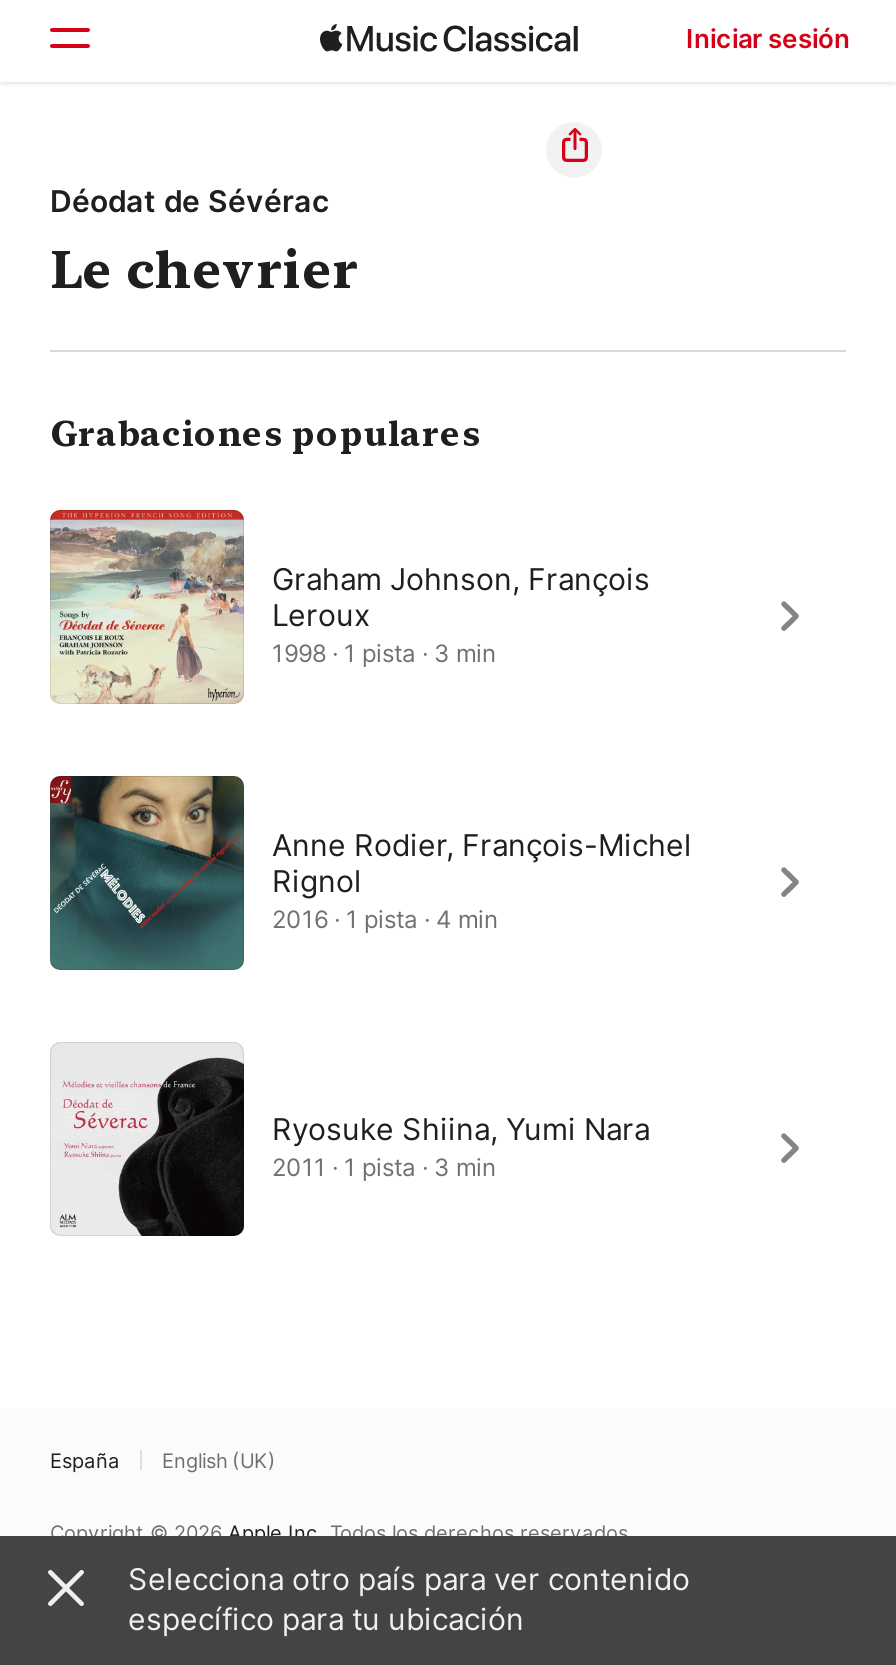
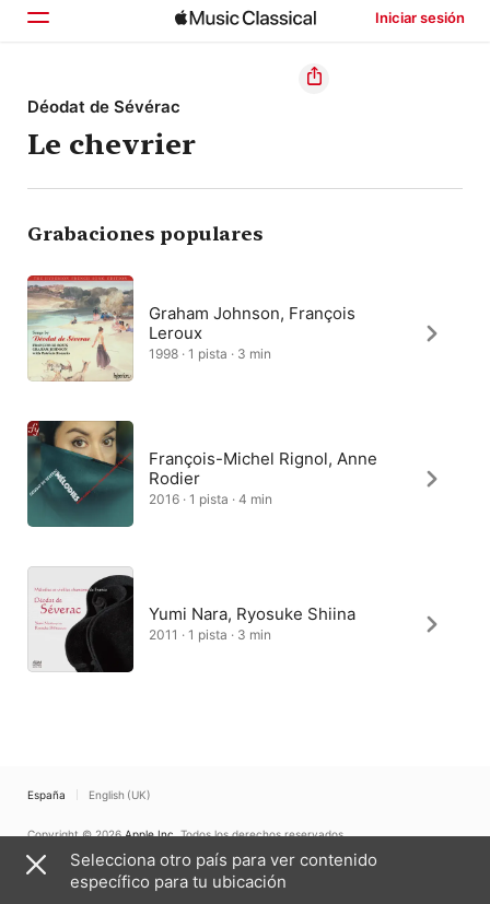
[272,826,692,900] Anne Rodier, François-Michel | Rignol -> [149,448,377,489] François-Michel Rignol, Anne | Rodier
[272,1110,650,1148] Ryosuke Shiina, Yumi Nara -> [149,603,355,624] Yumi Nara, Ryosuke Shiina

